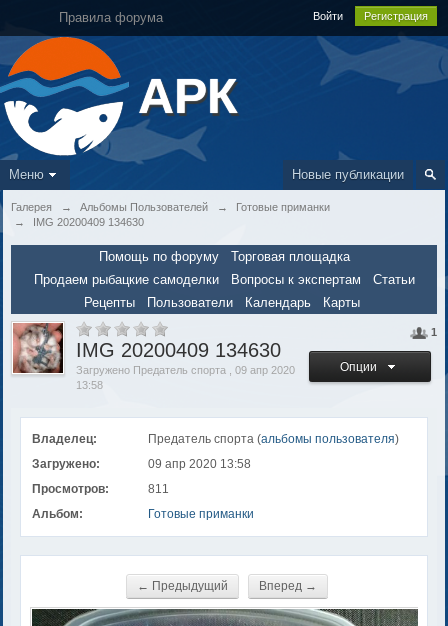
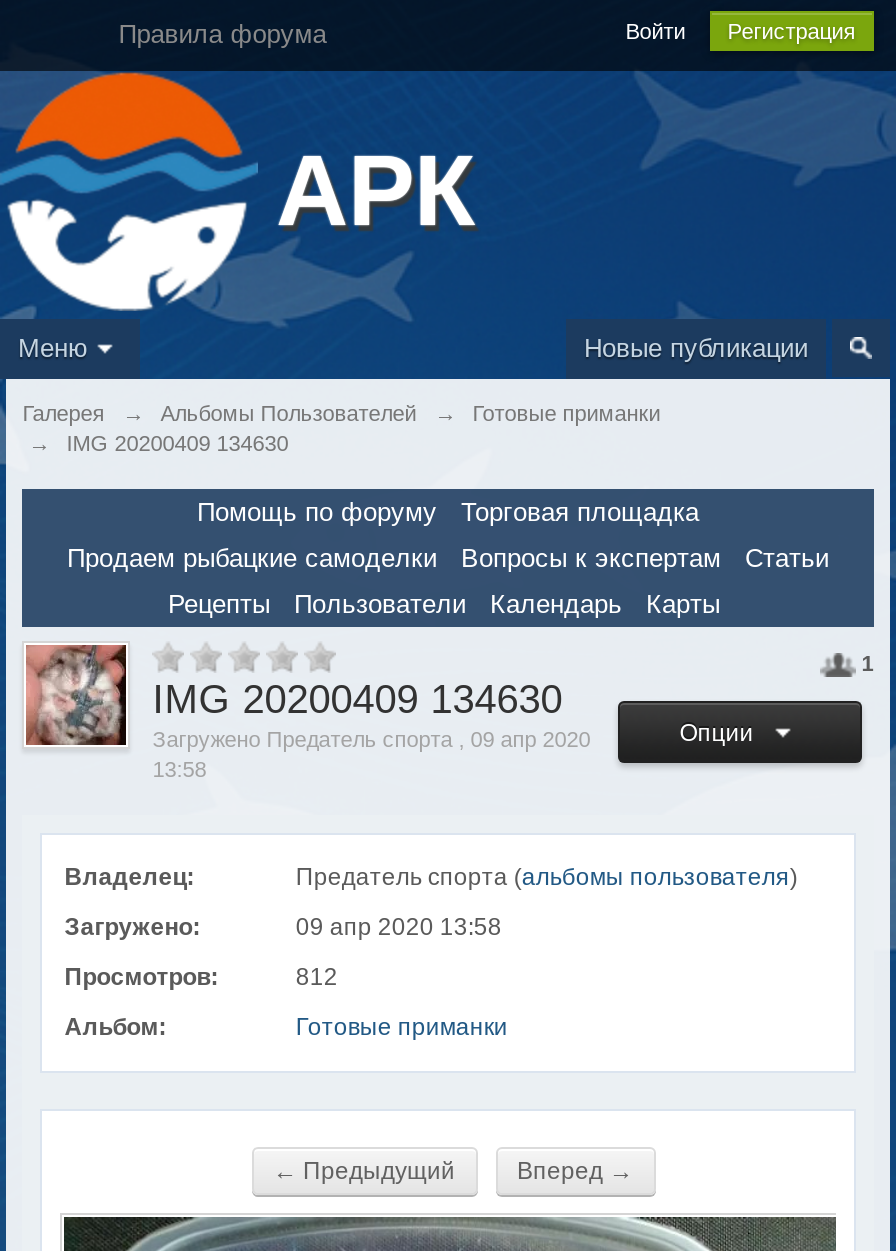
[148,482,169,496] 811 -> [296,963,338,991] 812

